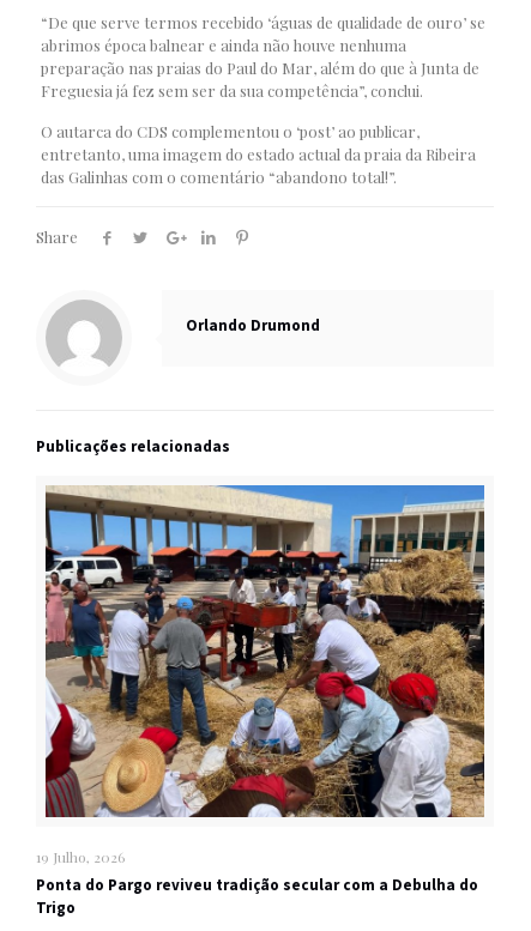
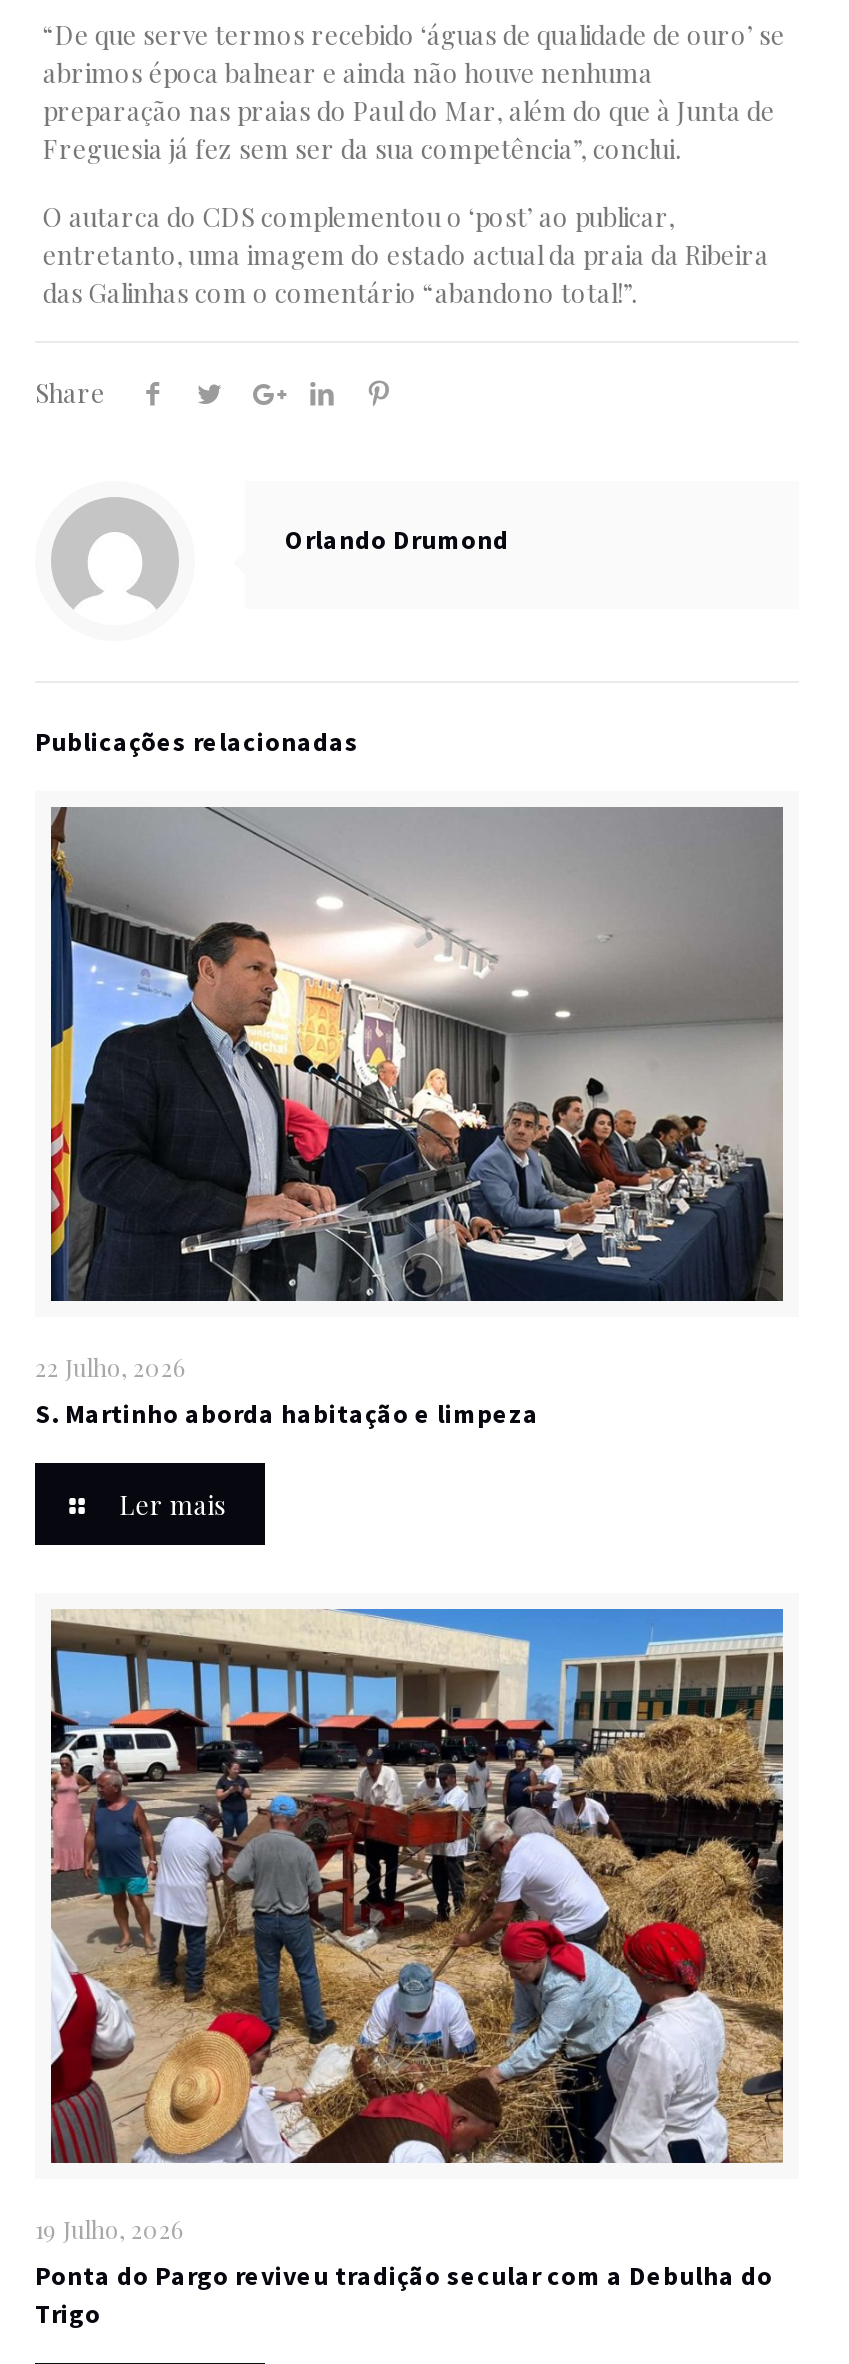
none -> [35,806,783,1522] [image] | 22 Julho, 2026 | S. Martinho aborda habitação e limpeza | Ler mais

